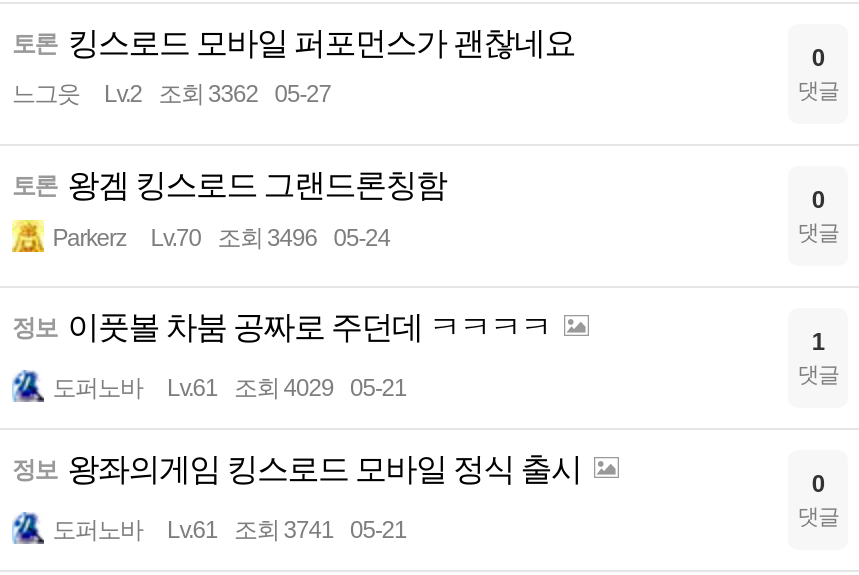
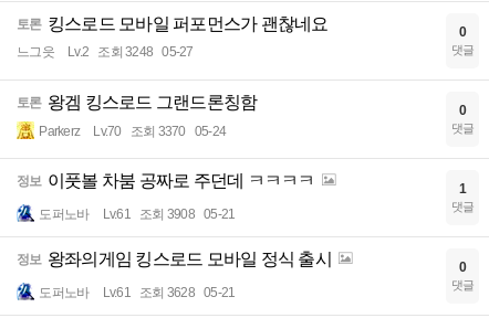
[104,80,331,108] Lv.2 조회 3362 05-27 -> [67,44,193,60] Lv.2 조회 3248 05-27
[52,224,390,252] Parkerz Lv.70 조회 3496 05-24 -> [39,124,226,139] Parkerz Lv.70 조회 3370 05-24
[52,374,406,402] 도퍼노바 Lv.61 조회 4029 05-21 -> [39,206,235,222] 도퍼노바 Lv.61 조회 3908 05-21
[52,516,406,544] 도퍼노바 Lv.61 조회 3741 05-21 -> [39,285,235,300] 도퍼노바 Lv.61 조회 3628 05-21

